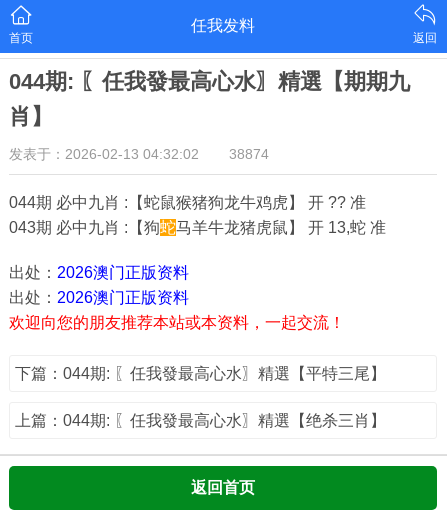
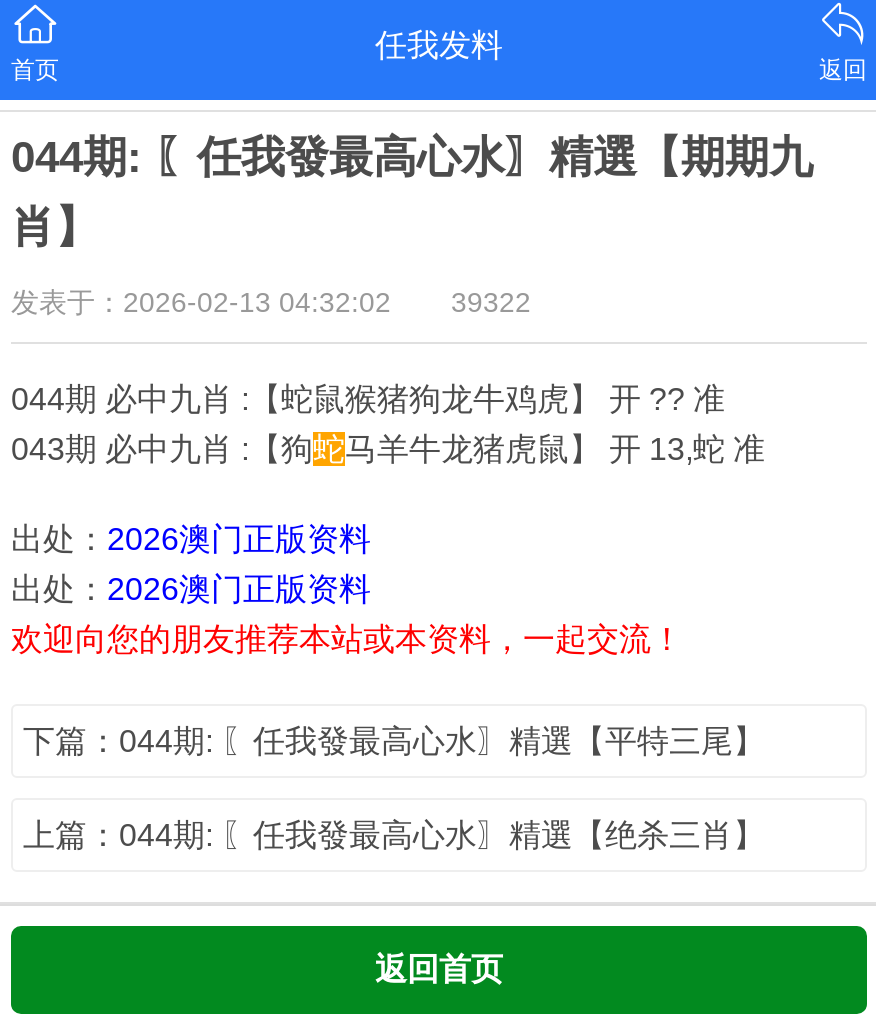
[9,146,269,162] 发表于：2026-02-13 04:32:02 38874 -> [11,286,531,318] 发表于：2026-02-13 04:32:02 39322

